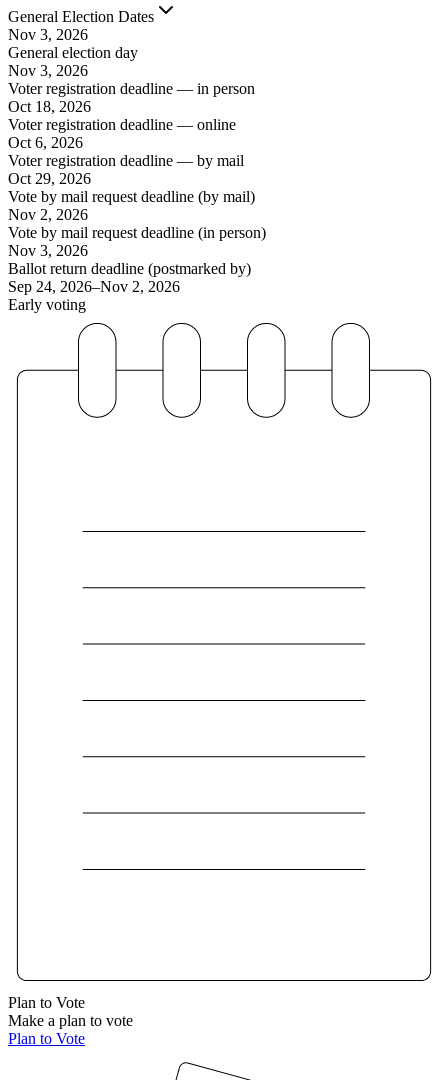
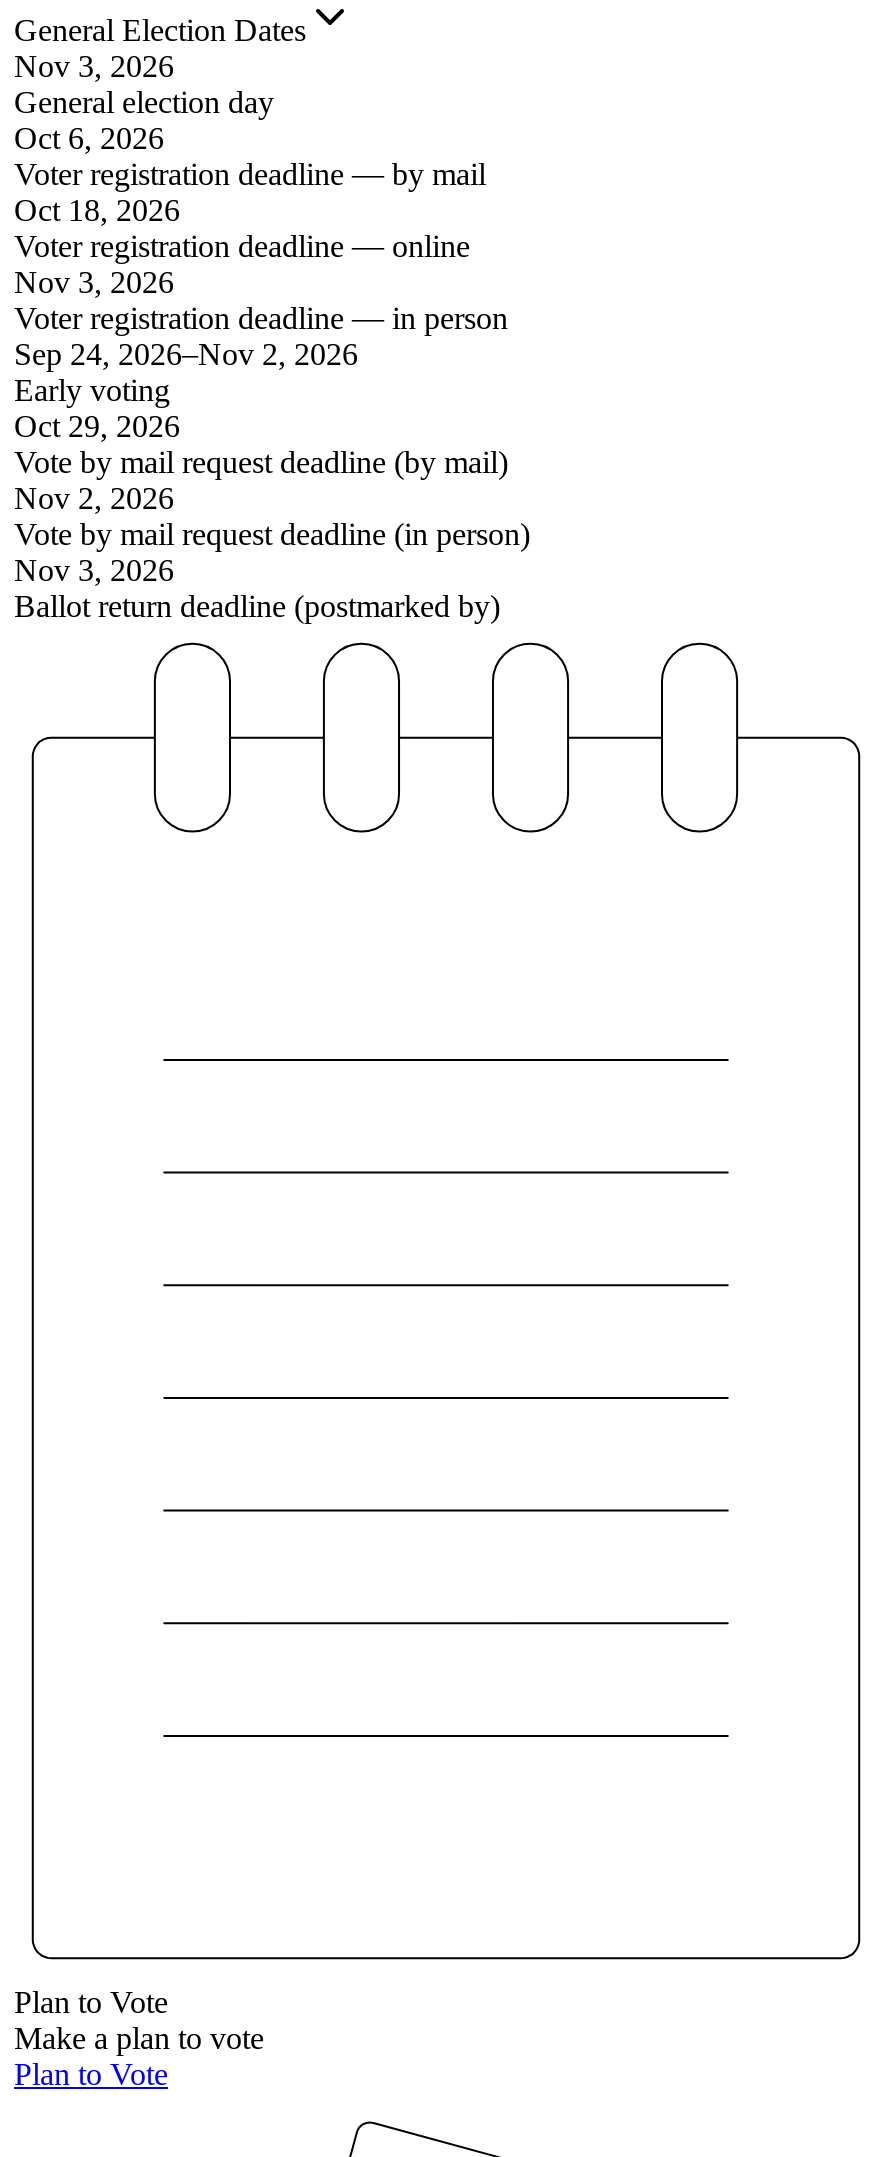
moved [8,62,255,97] -> [14,265,508,335]: Nov 3, 2026 | Voter registration deadline — in person
moved [8,98,244,169] -> [14,121,486,263]: Oct 18, 2026 | Voter registration deadline — online | Oct 6, 2026 | Voter registration deadline — by mail
moved [8,170,266,277] -> [14,409,530,623]: Oct 29, 2026 | Vote by mail request deadline (by mail) | Nov 2, 2026 | Vote by mail request deadline (in person) | Nov 3, 2026 | Ballot return deadline (postmarked by)
moved [8,278,180,313] -> [14,337,358,407]: Sep 24, 2026–Nov 2, 2026 | Early voting

